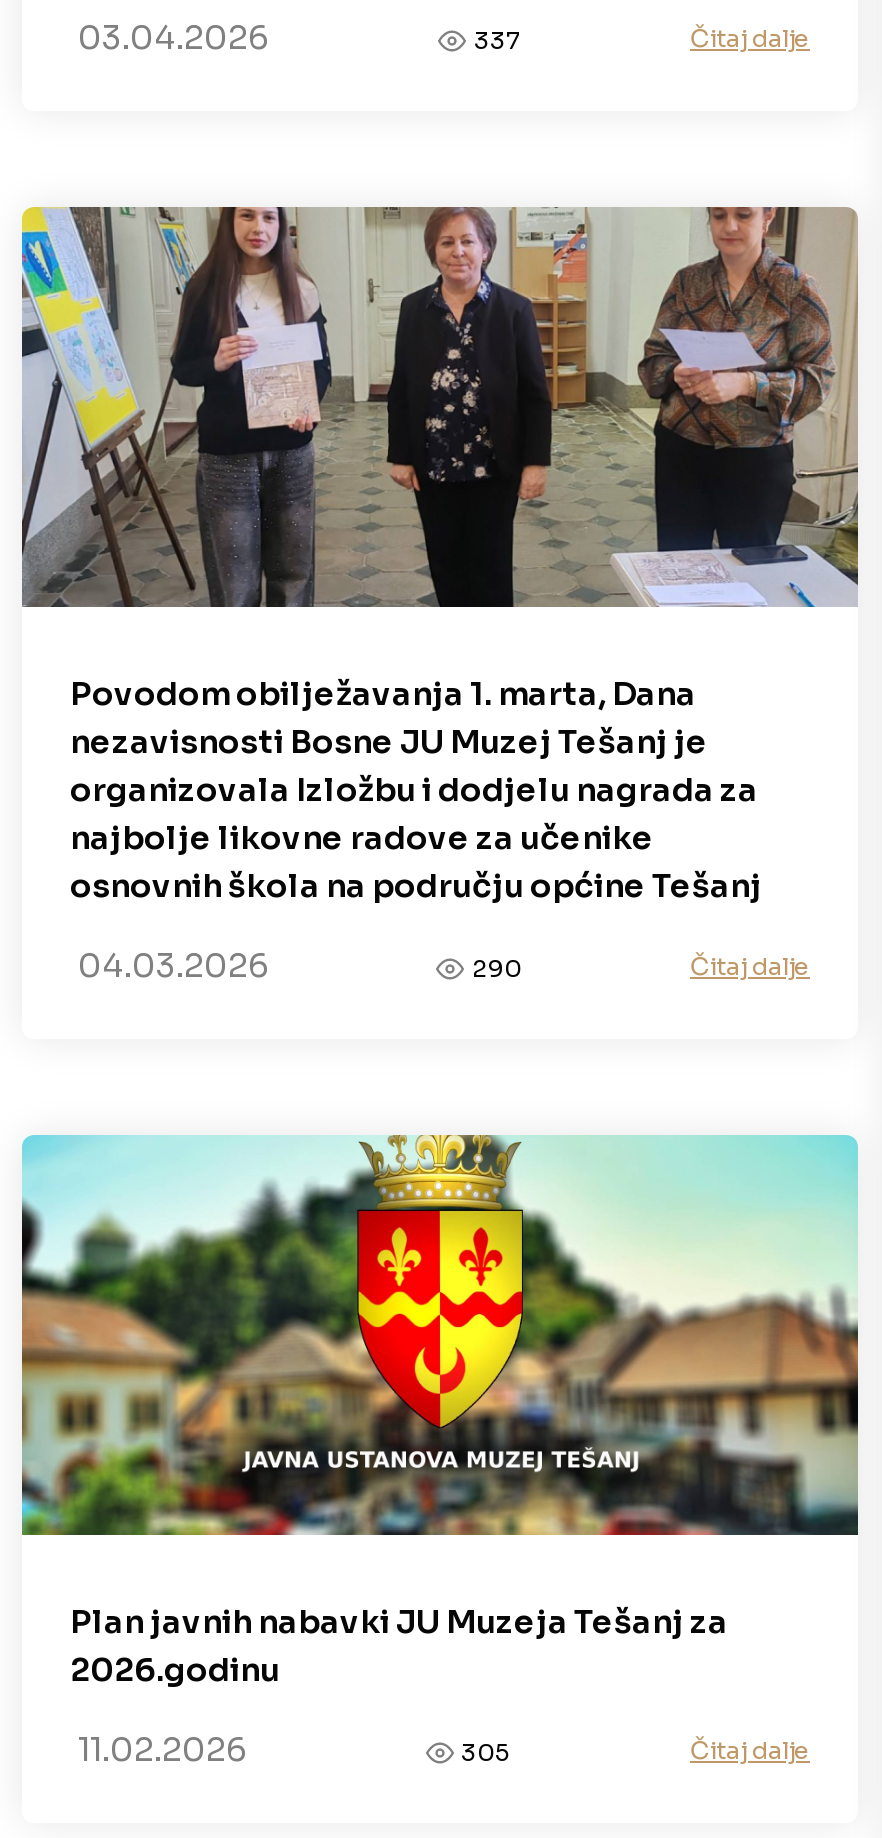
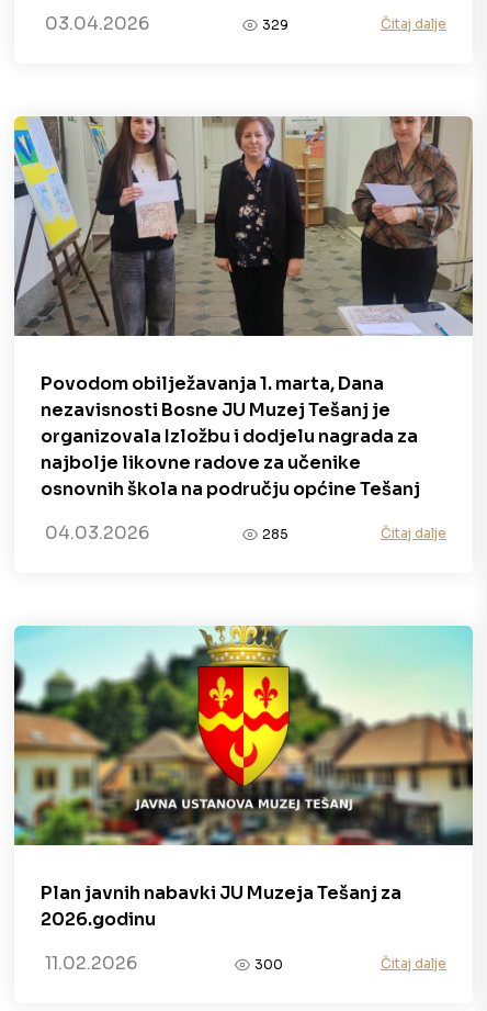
[474,25,520,55] 337 -> [262,16,288,33] 329
[472,953,522,983] 290 -> [262,526,288,542] 285
[461,1737,511,1767] 305 -> [254,956,283,973] 300

